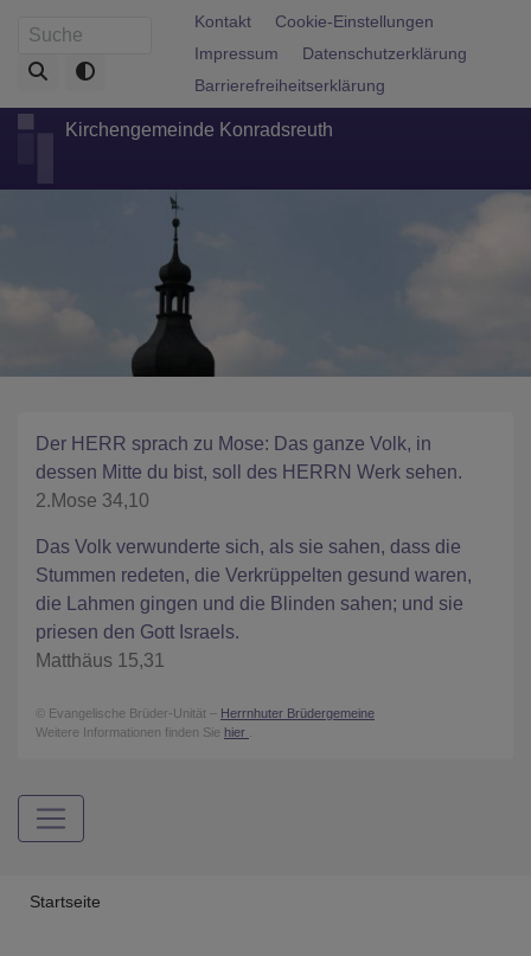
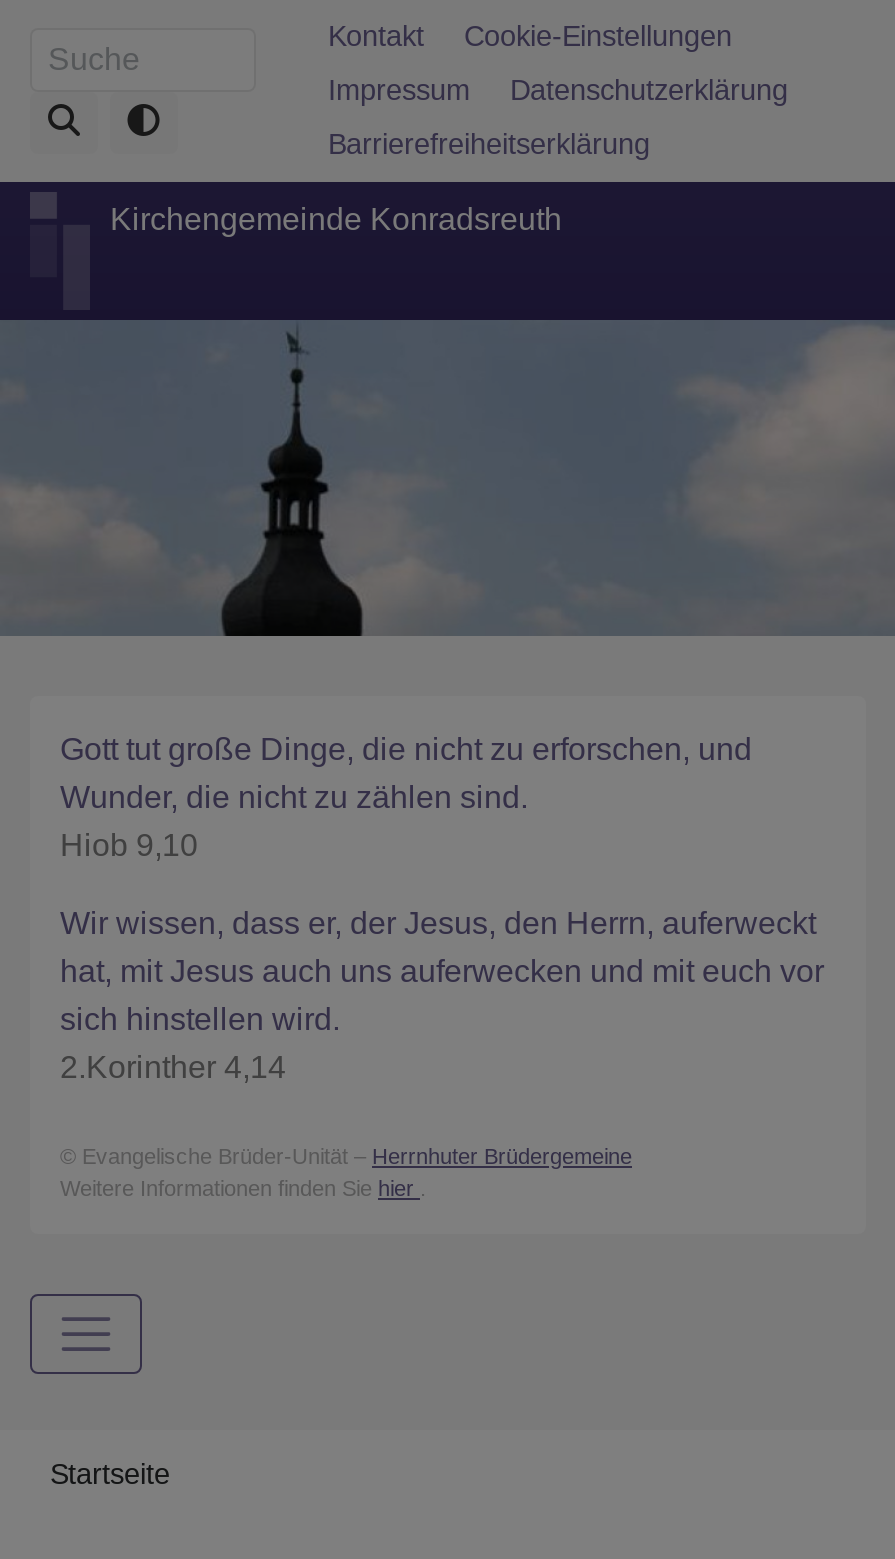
[36,433,462,510] Der HERR sprach zu Mose: Das ganze Volk, in | dessen Mitte du bist, soll des HERRN Werk sehen. | 2.Mose 34,10 -> [60,732,752,862] Gott tut große Dinge, die nicht zu erforschen, und | Wunder, die nicht zu zählen sind. | Hiob 9,10
[36,537,472,670] Das Volk verwunderte sich, als sie sahen, dass die | Stummen redeten, die Verkrüppelten gesund waren, | die Lahmen gingen und die Blinden sahen; und sie | priesen den Gott Israels. | Matthäus 15,31 -> [60,906,824,1084] Wir wissen, dass er, der Jesus, den Herrn, auferweckt | hat, mit Jesus auch uns auferwecken und mit euch vor | sich hinstellen wird. | 2.Korinther 4,14

